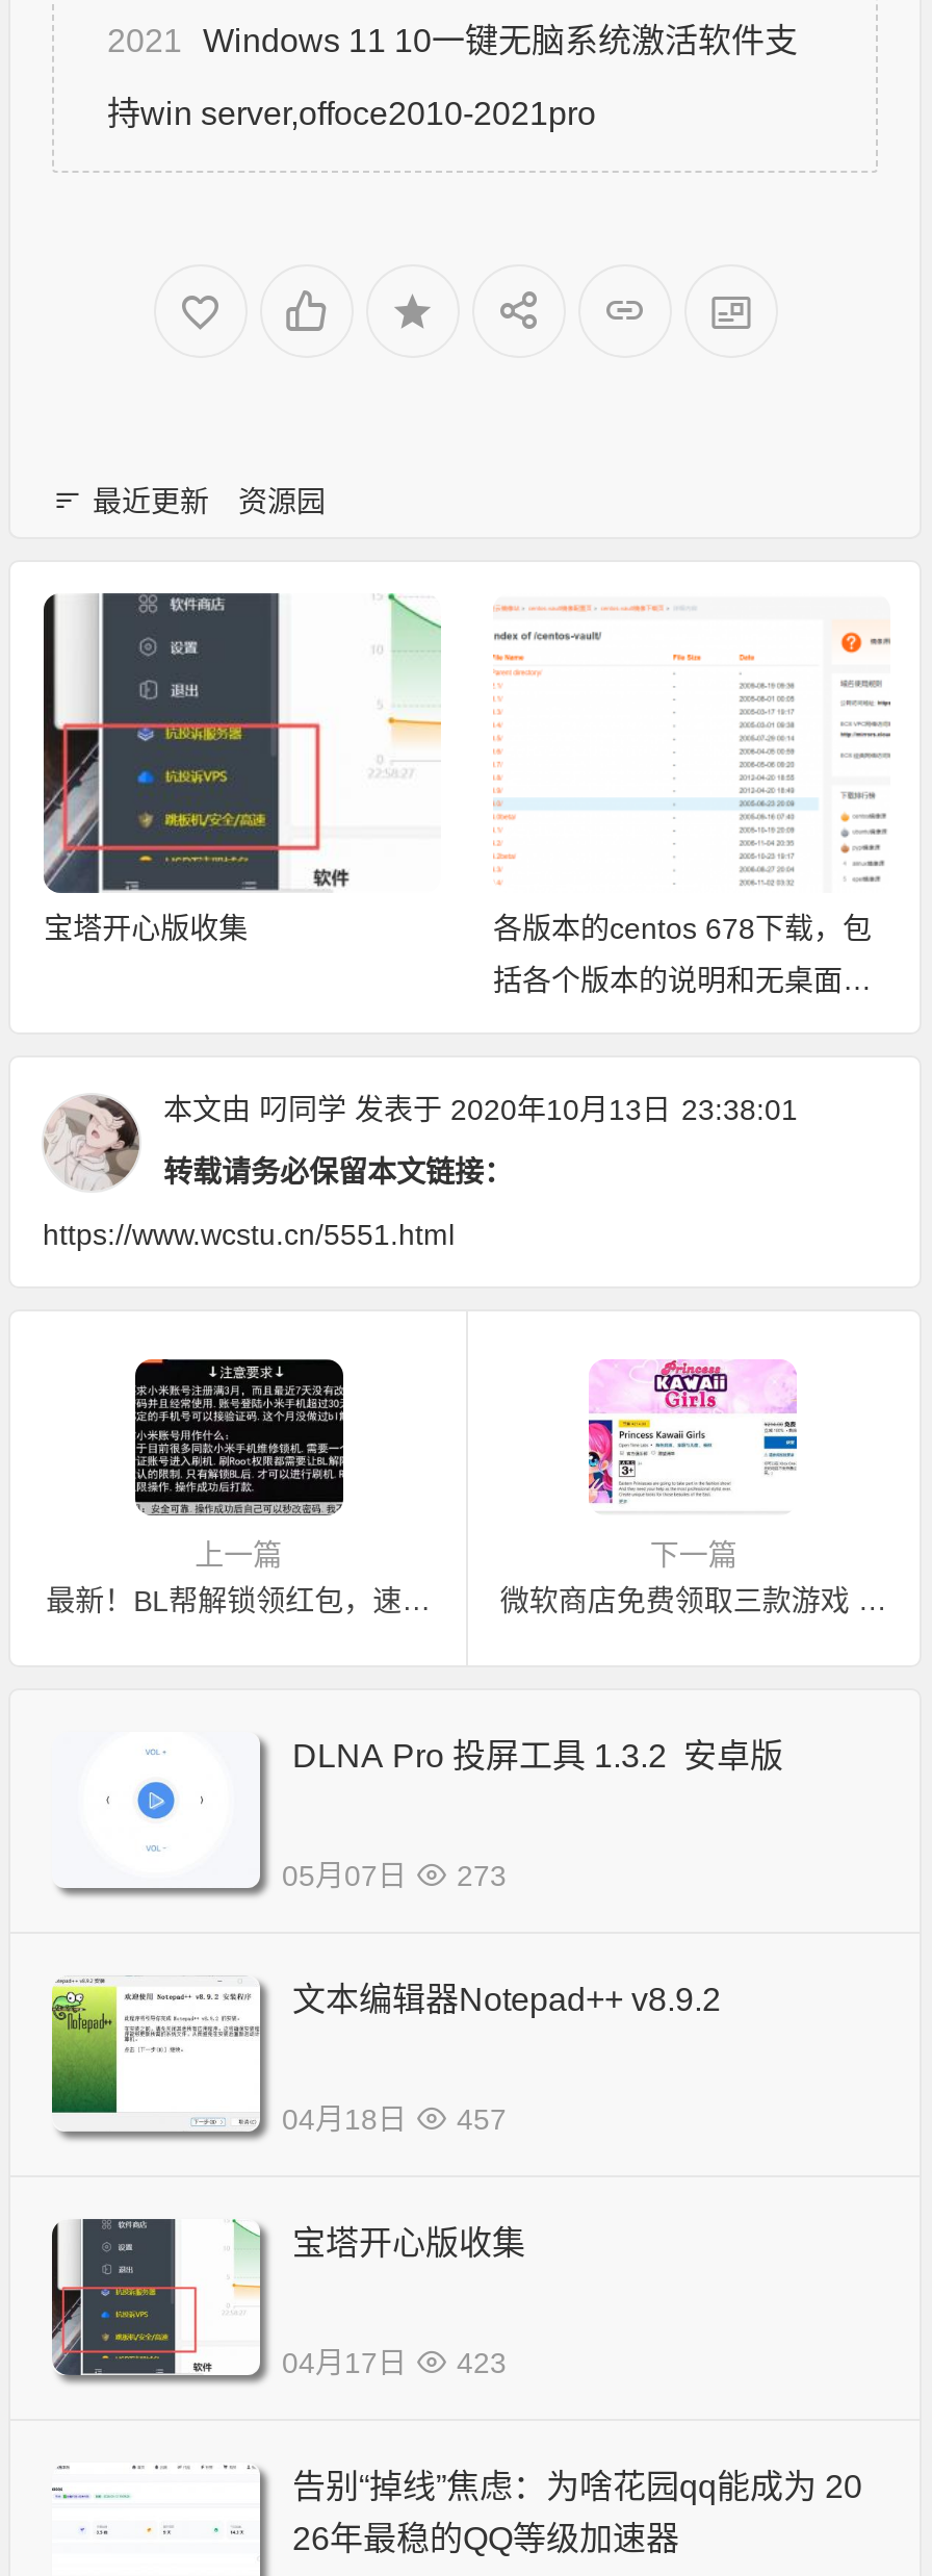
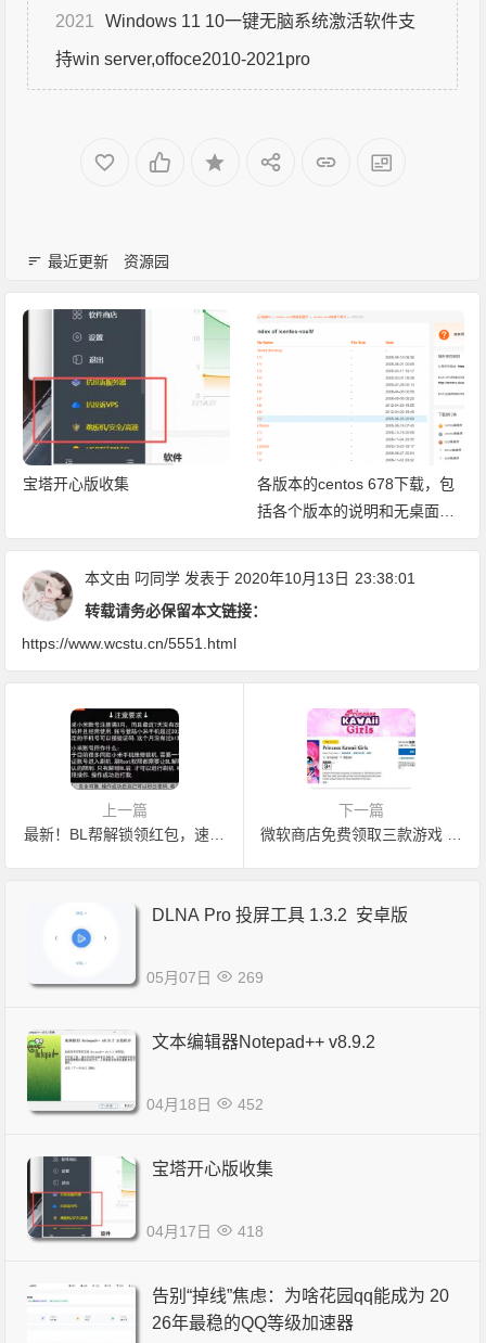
[282,1858,507,1891] 05月07日 273 -> [147,968,264,986] 05月07日 269
[282,2101,507,2135] 04月18日 457 -> [147,1095,264,1112] 04月18日 452
[282,2345,507,2378] 04月17日 423 -> [147,1222,264,1239] 04月17日 418

